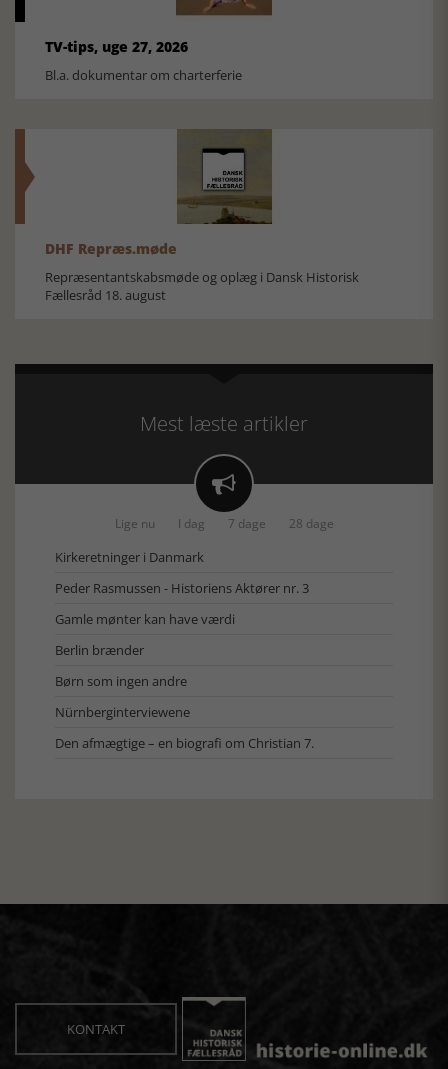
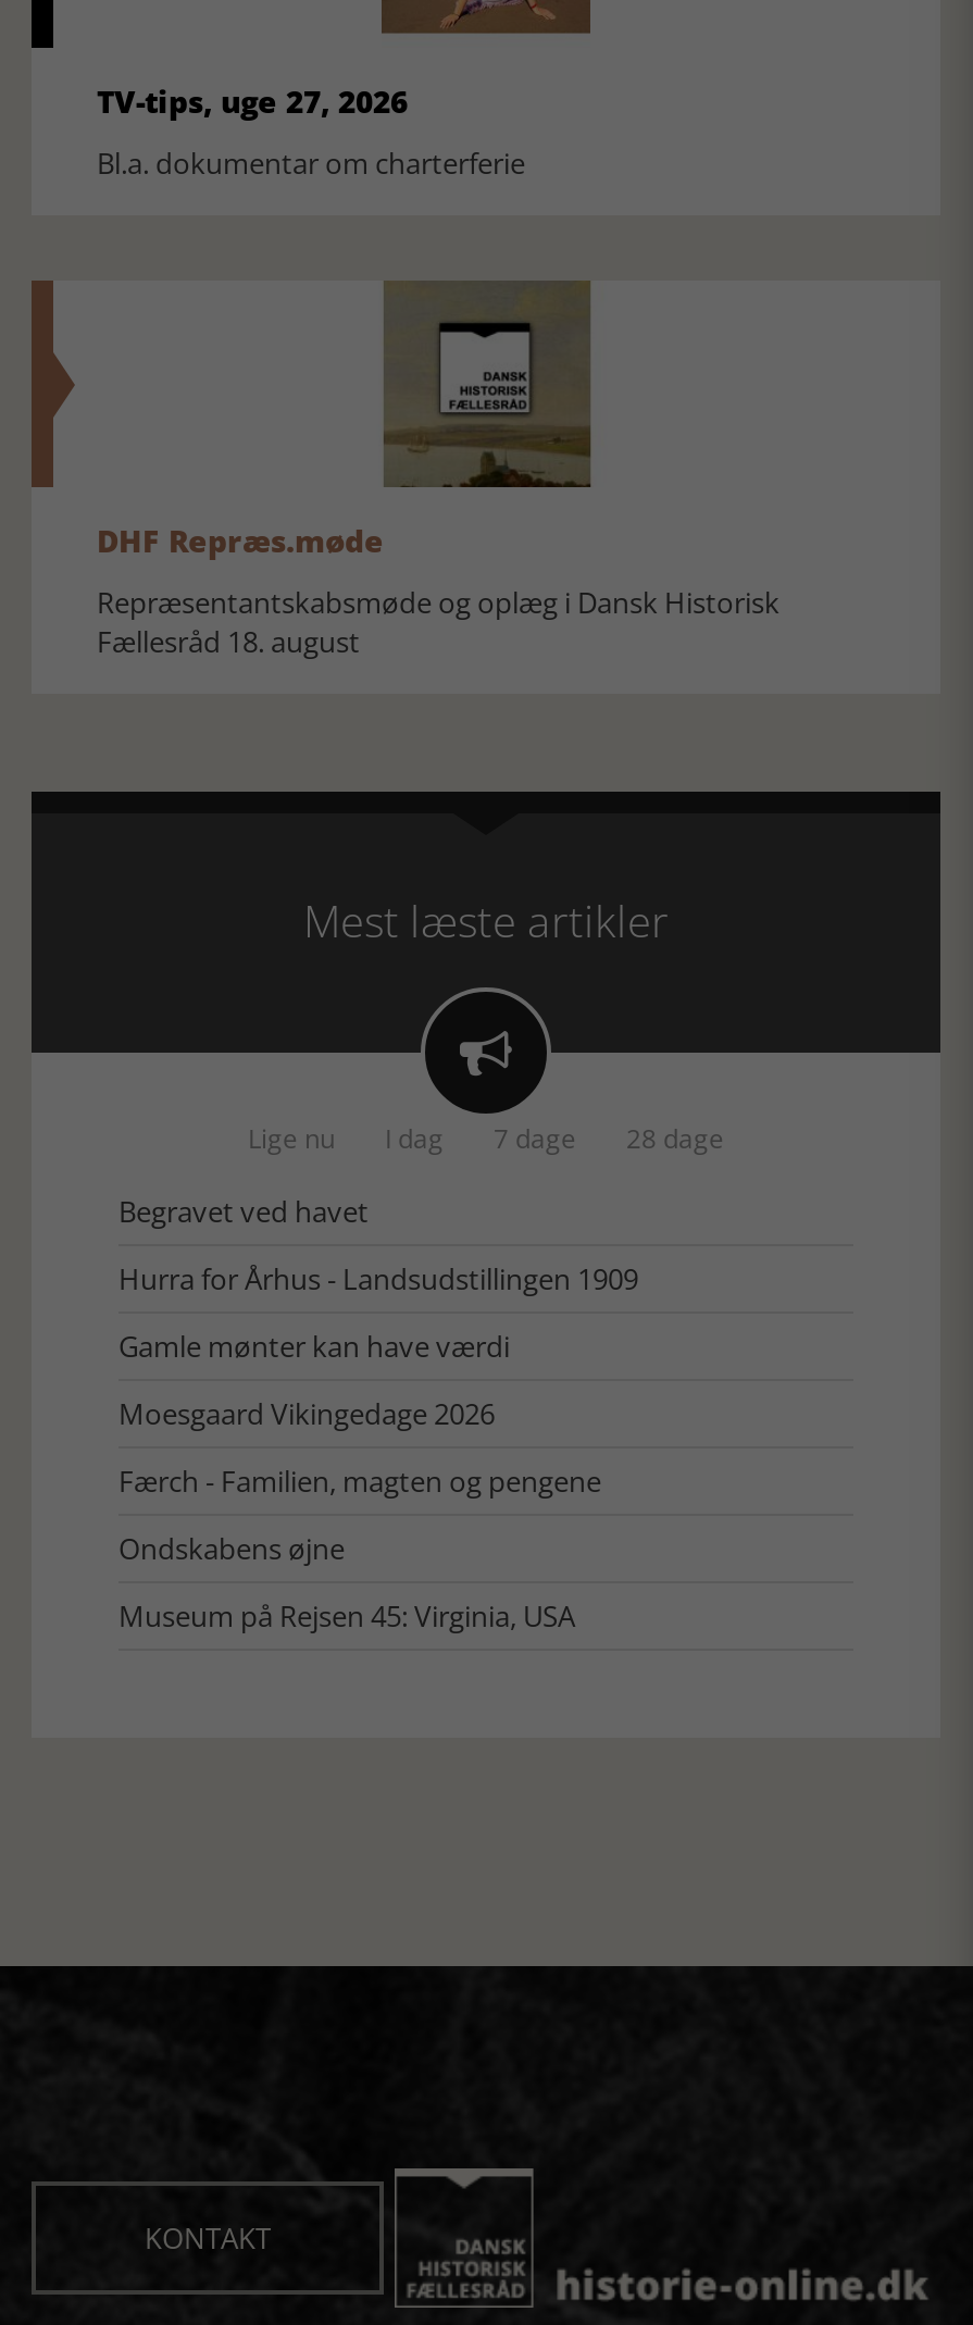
[55,548,204,566] Kirkeretninger i Danmark -> [118,1192,369,1231] Begravet ved havet
[55,579,309,597] Peder Rasmussen - Historiens Aktører nr. 3 -> [118,1259,638,1298] Hurra for Århus - Landsudstillingen 1909
[55,641,144,659] Berlin brænder -> [118,1394,495,1433] Moesgaard Vikingedage 2026
[55,672,187,690] Børn som ingen andre -> [118,1462,601,1501] Færch - Familien, magten og pengene
[55,703,190,721] Nürnberginterviewene -> [118,1529,345,1568] Ondskabens øjne
[55,734,314,752] Den afmægtige – en biografi om Christian 7. -> [118,1596,575,1636] Museum på Rejsen 45: Virginia, USA

